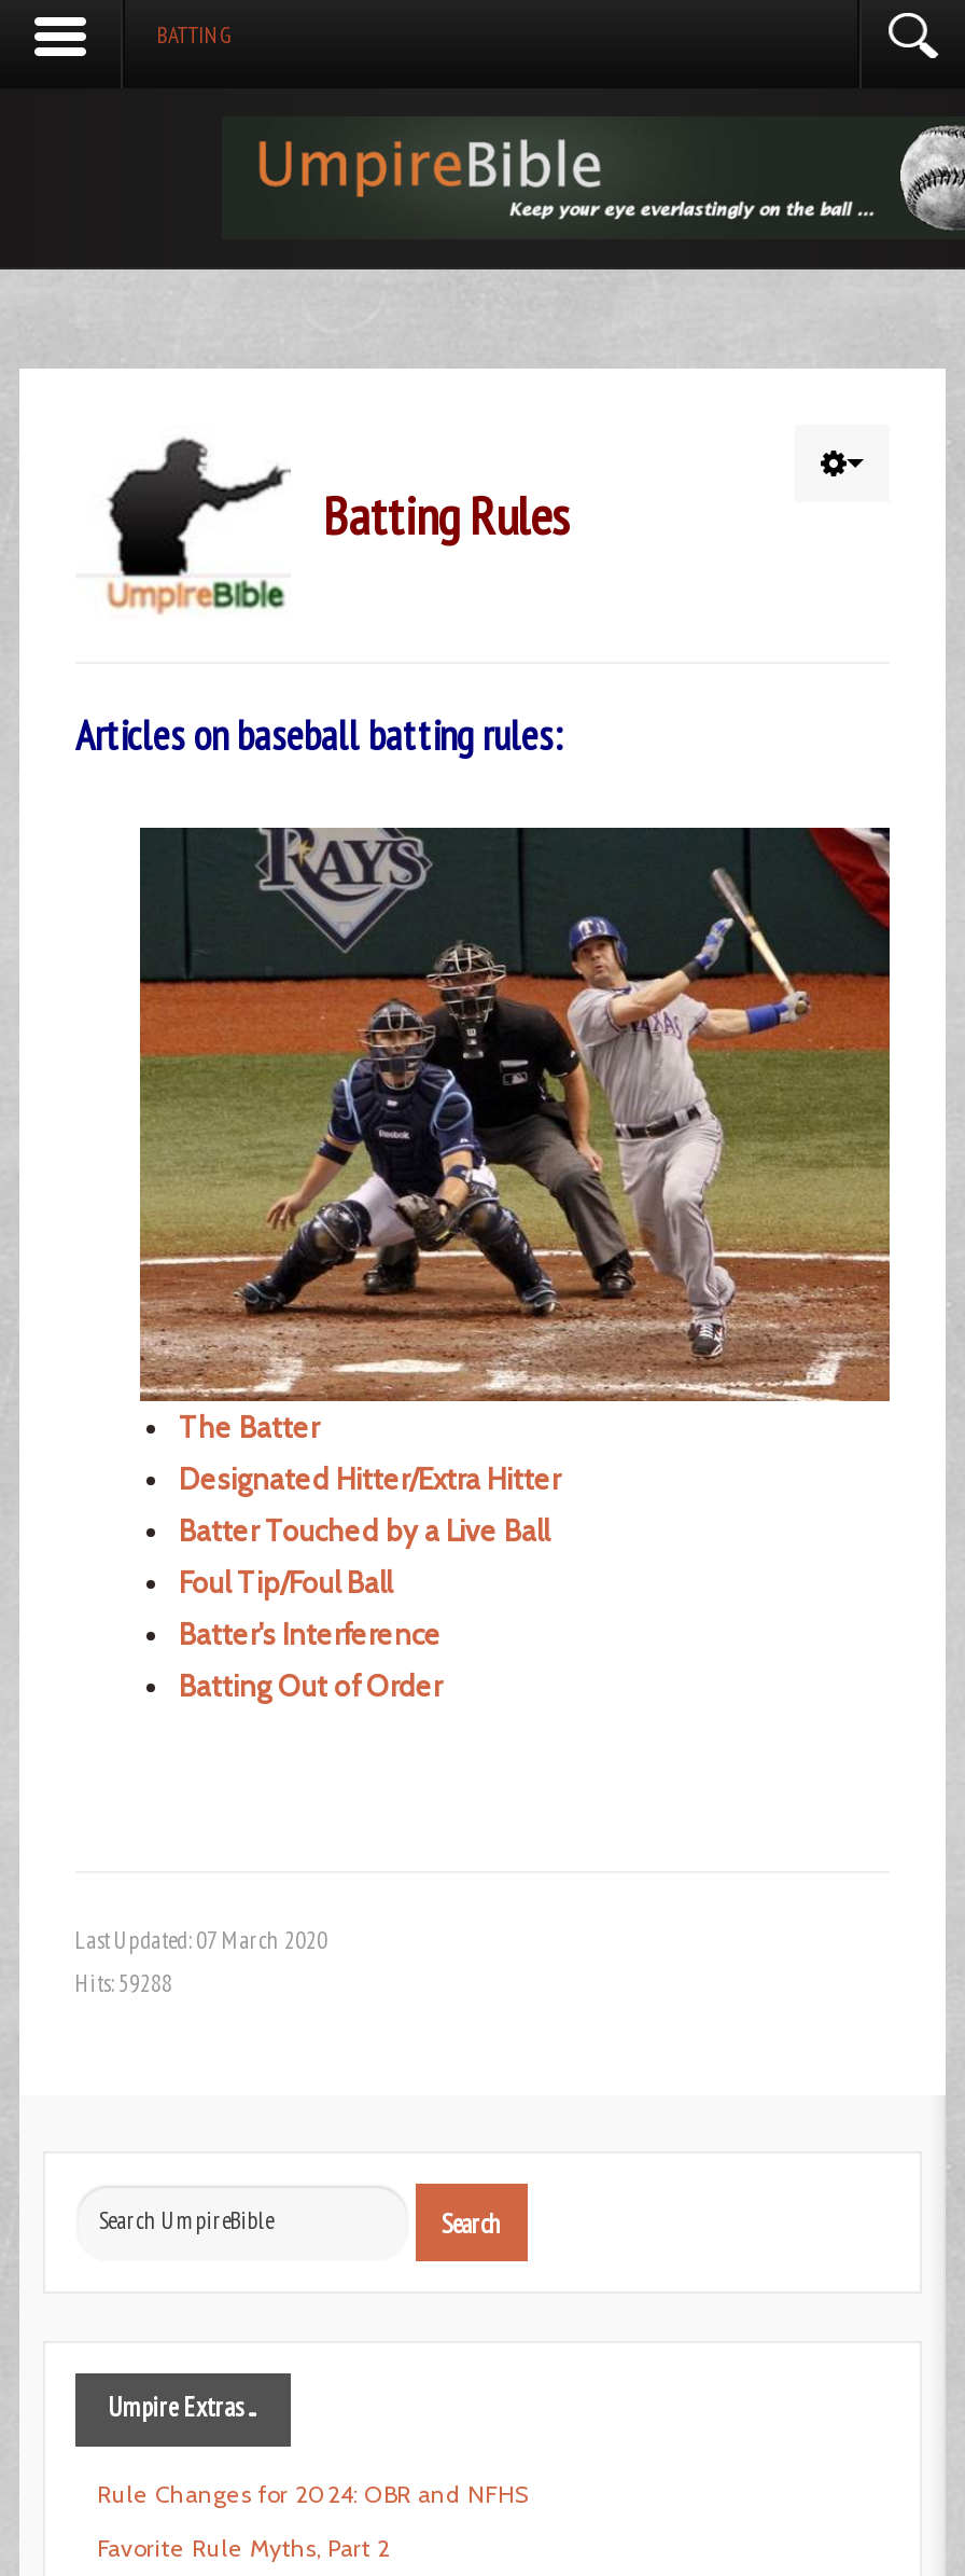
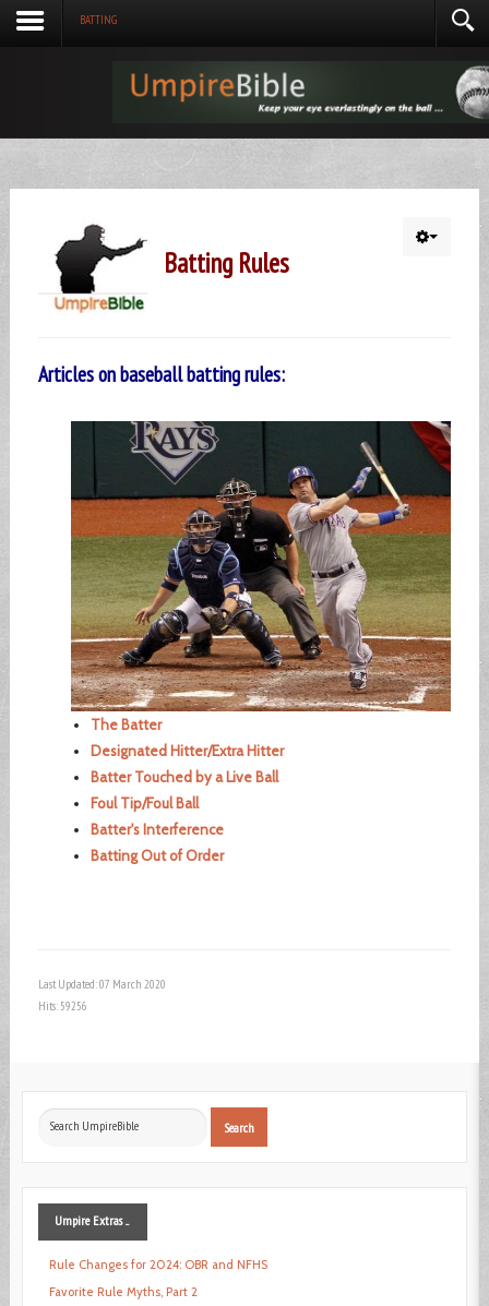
[75,1969,172,1999] Hits: 59288 -> [38,999,87,1014] Hits: 59256

